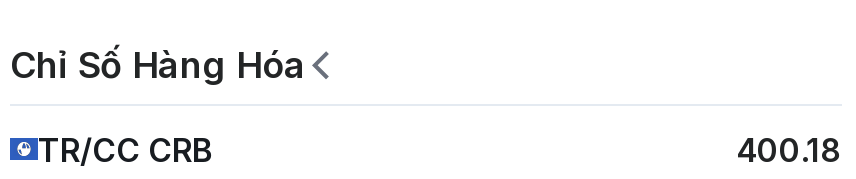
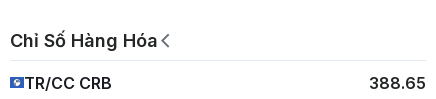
[736,130,842,170] 400.18 -> [369,73,426,93] 388.65

